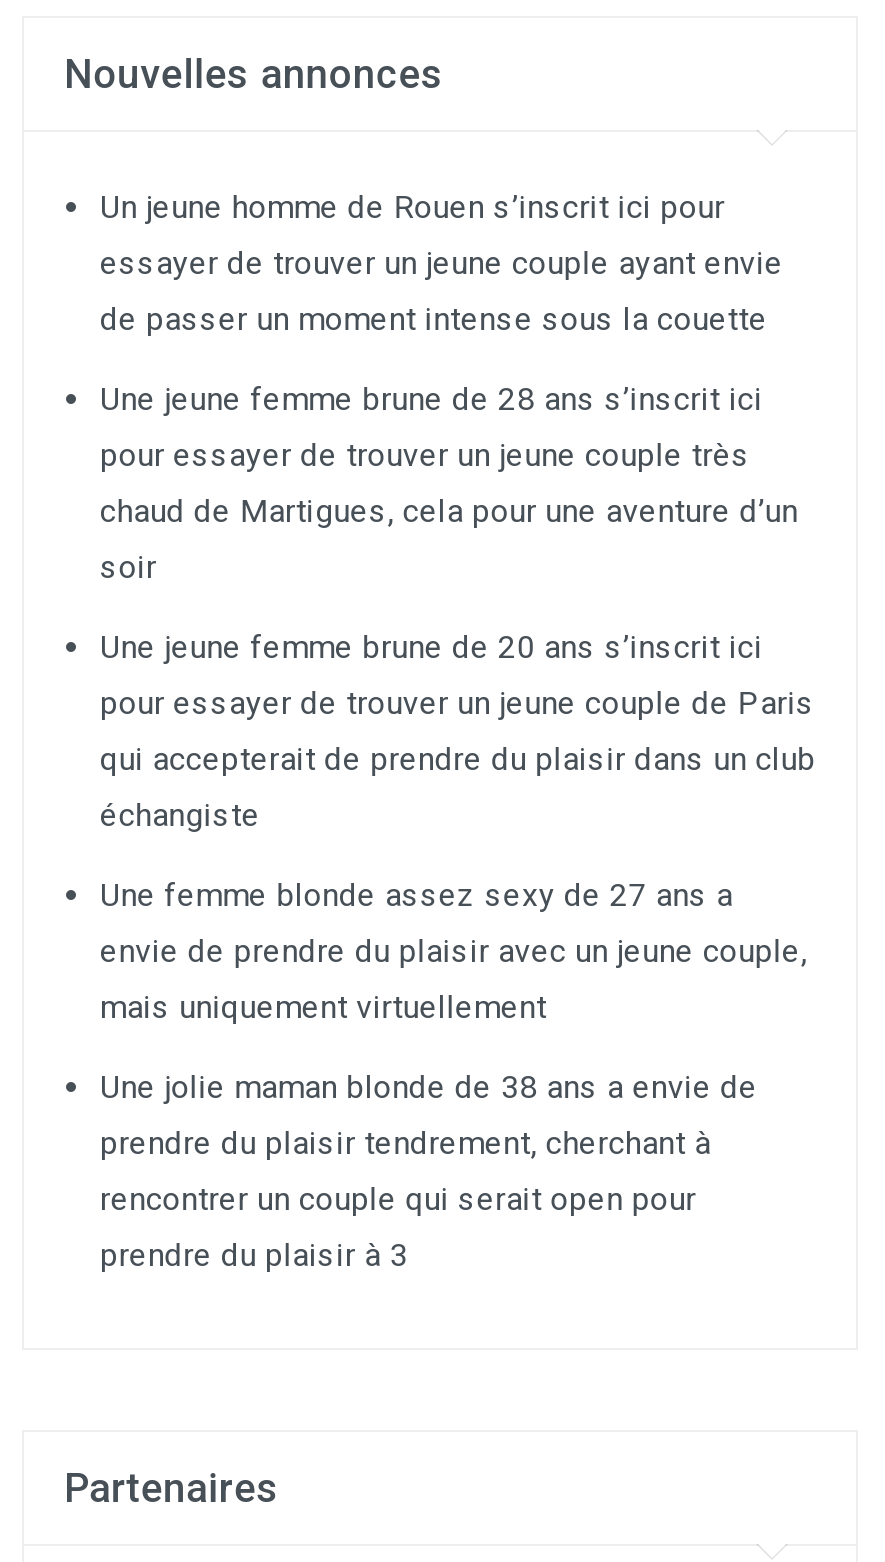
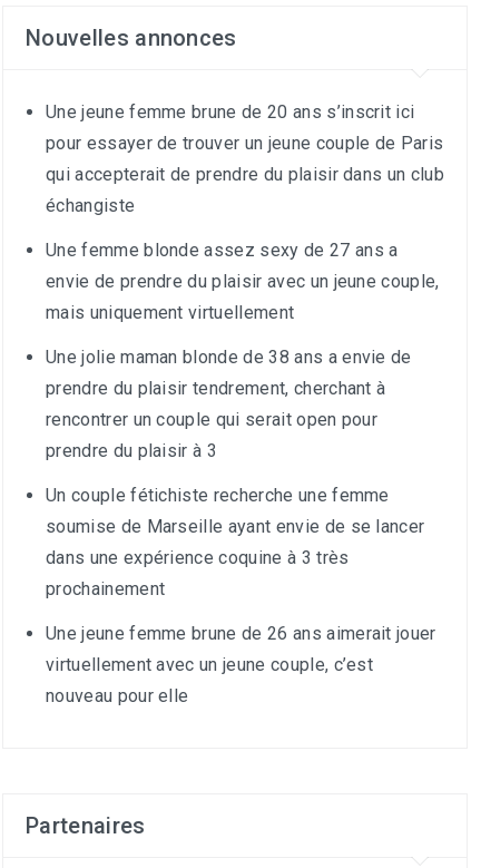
[100,187,798,585] Un jeune homme de Rouen s’inscrit ici pour | essayer de trouver un jeune couple ayant envie | de passer un moment intense sous la couette | Une jeune femme brune de 28 ans s’inscrit ici | pour essayer de trouver un jeune couple très | chaud de Martigues, cela pour une aventure d’un | soir -> none
moved [100,627,816,1273] -> [46,101,444,461]: Une jeune femme brune de 20 ans s’inscrit ici | pour essayer de trouver un jeune couple de Paris | qui accepterait de prendre du plaisir dans un club | ... | rencontrer un couple qui serait open pour | prendre du plaisir à 3
none -> [46,484,436,706] Un couple fétichiste recherche une femme | soumise de Marseille ayant envie de se lancer | dans une expérience coquine à 3 très | prochainement | Une jeune femme brune de 26 ans aimerait jouer | virtuellement avec un jeune couple, c’est | nouveau pour elle

